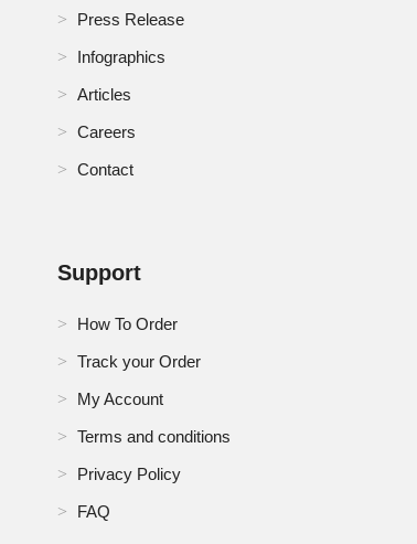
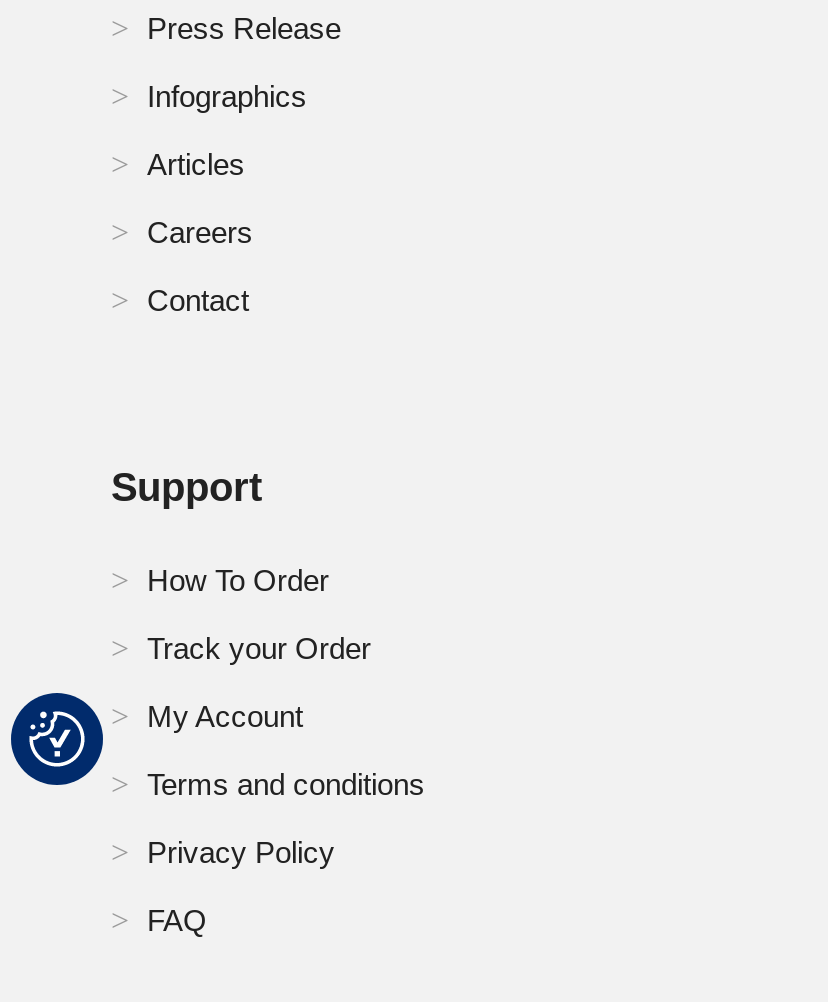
none -> [9,691,105,787] [image]

